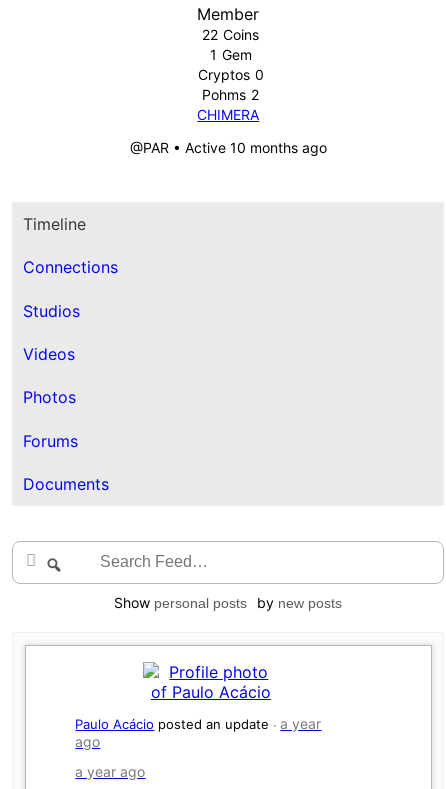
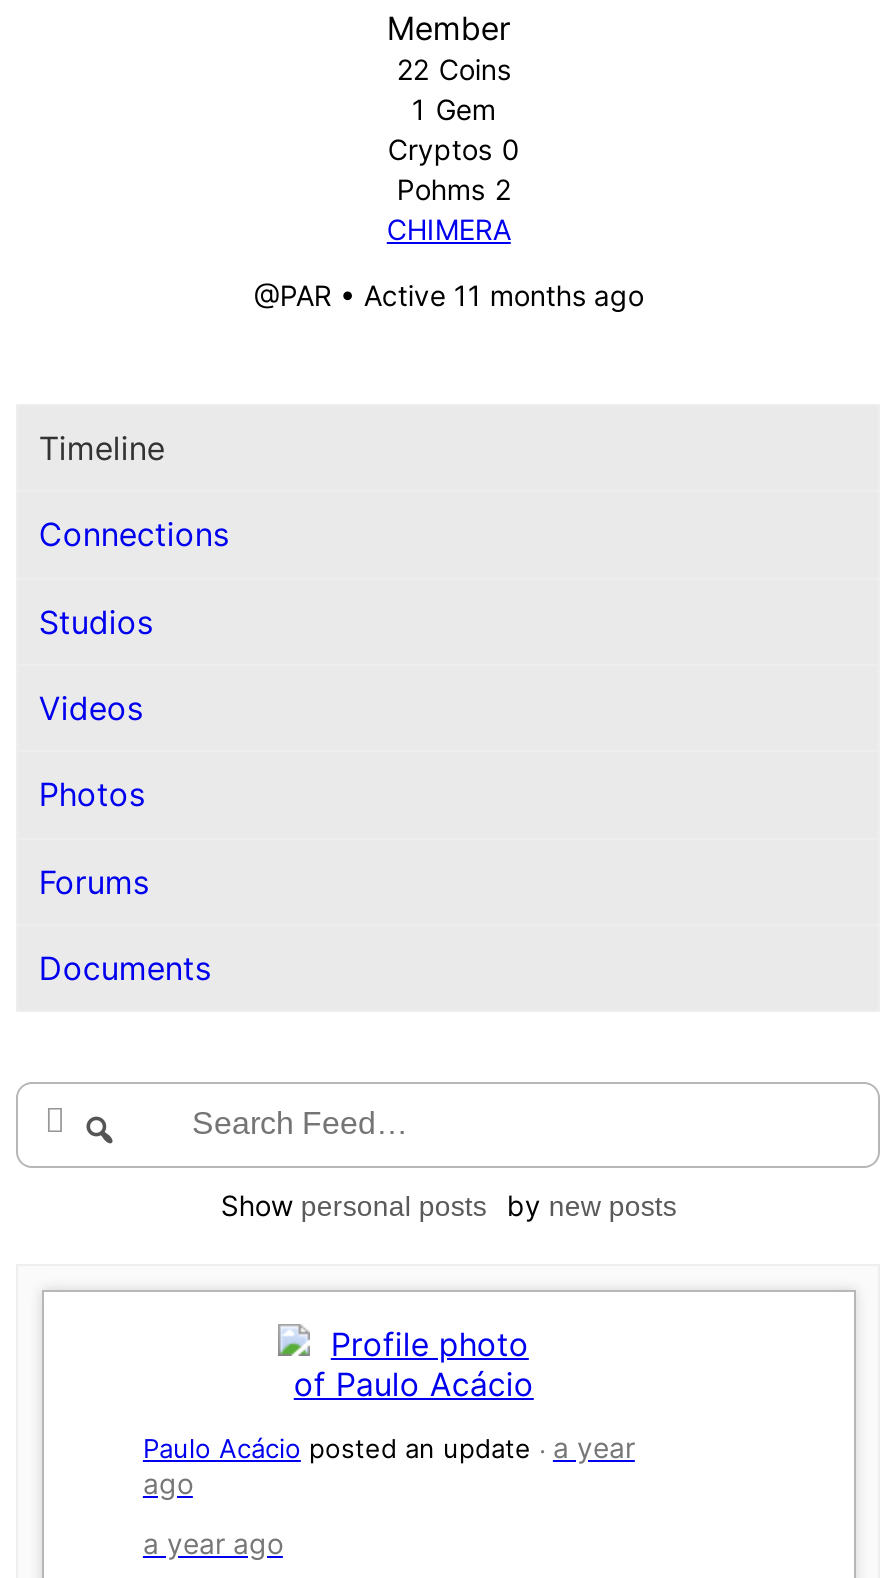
[130,139,327,156] @PAR • Active 10 months ago -> [254,278,644,312] @PAR • Active 11 months ago

